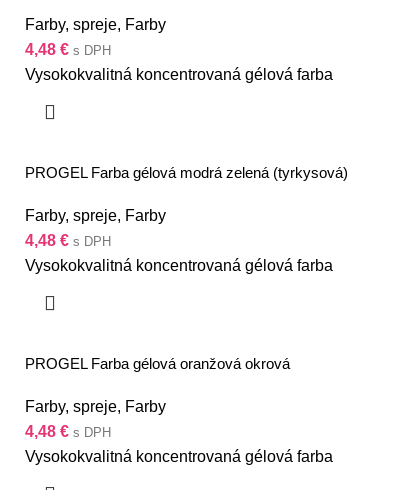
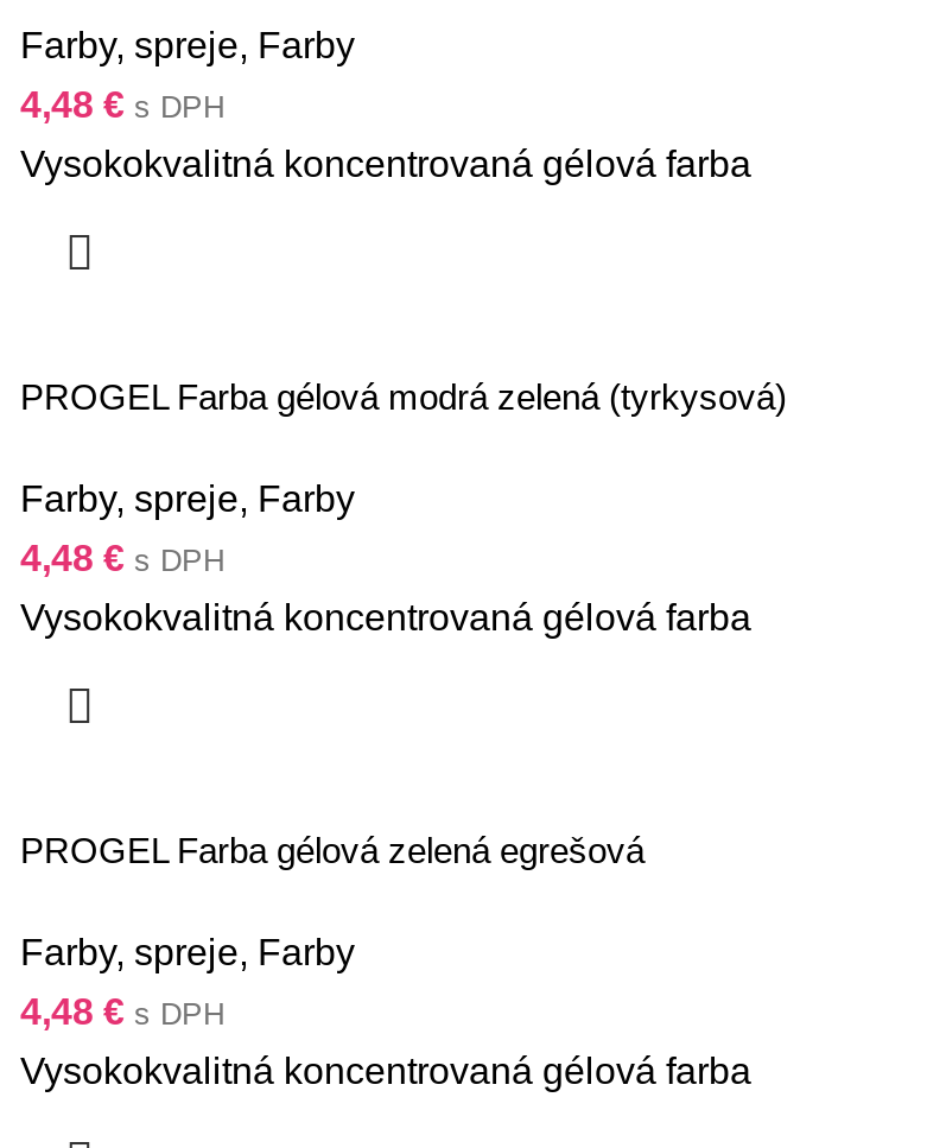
[25,355,290,372] PROGEL Farba gélová oranžová okrová -> [20,831,645,871] PROGEL Farba gélová zelená egrešová

